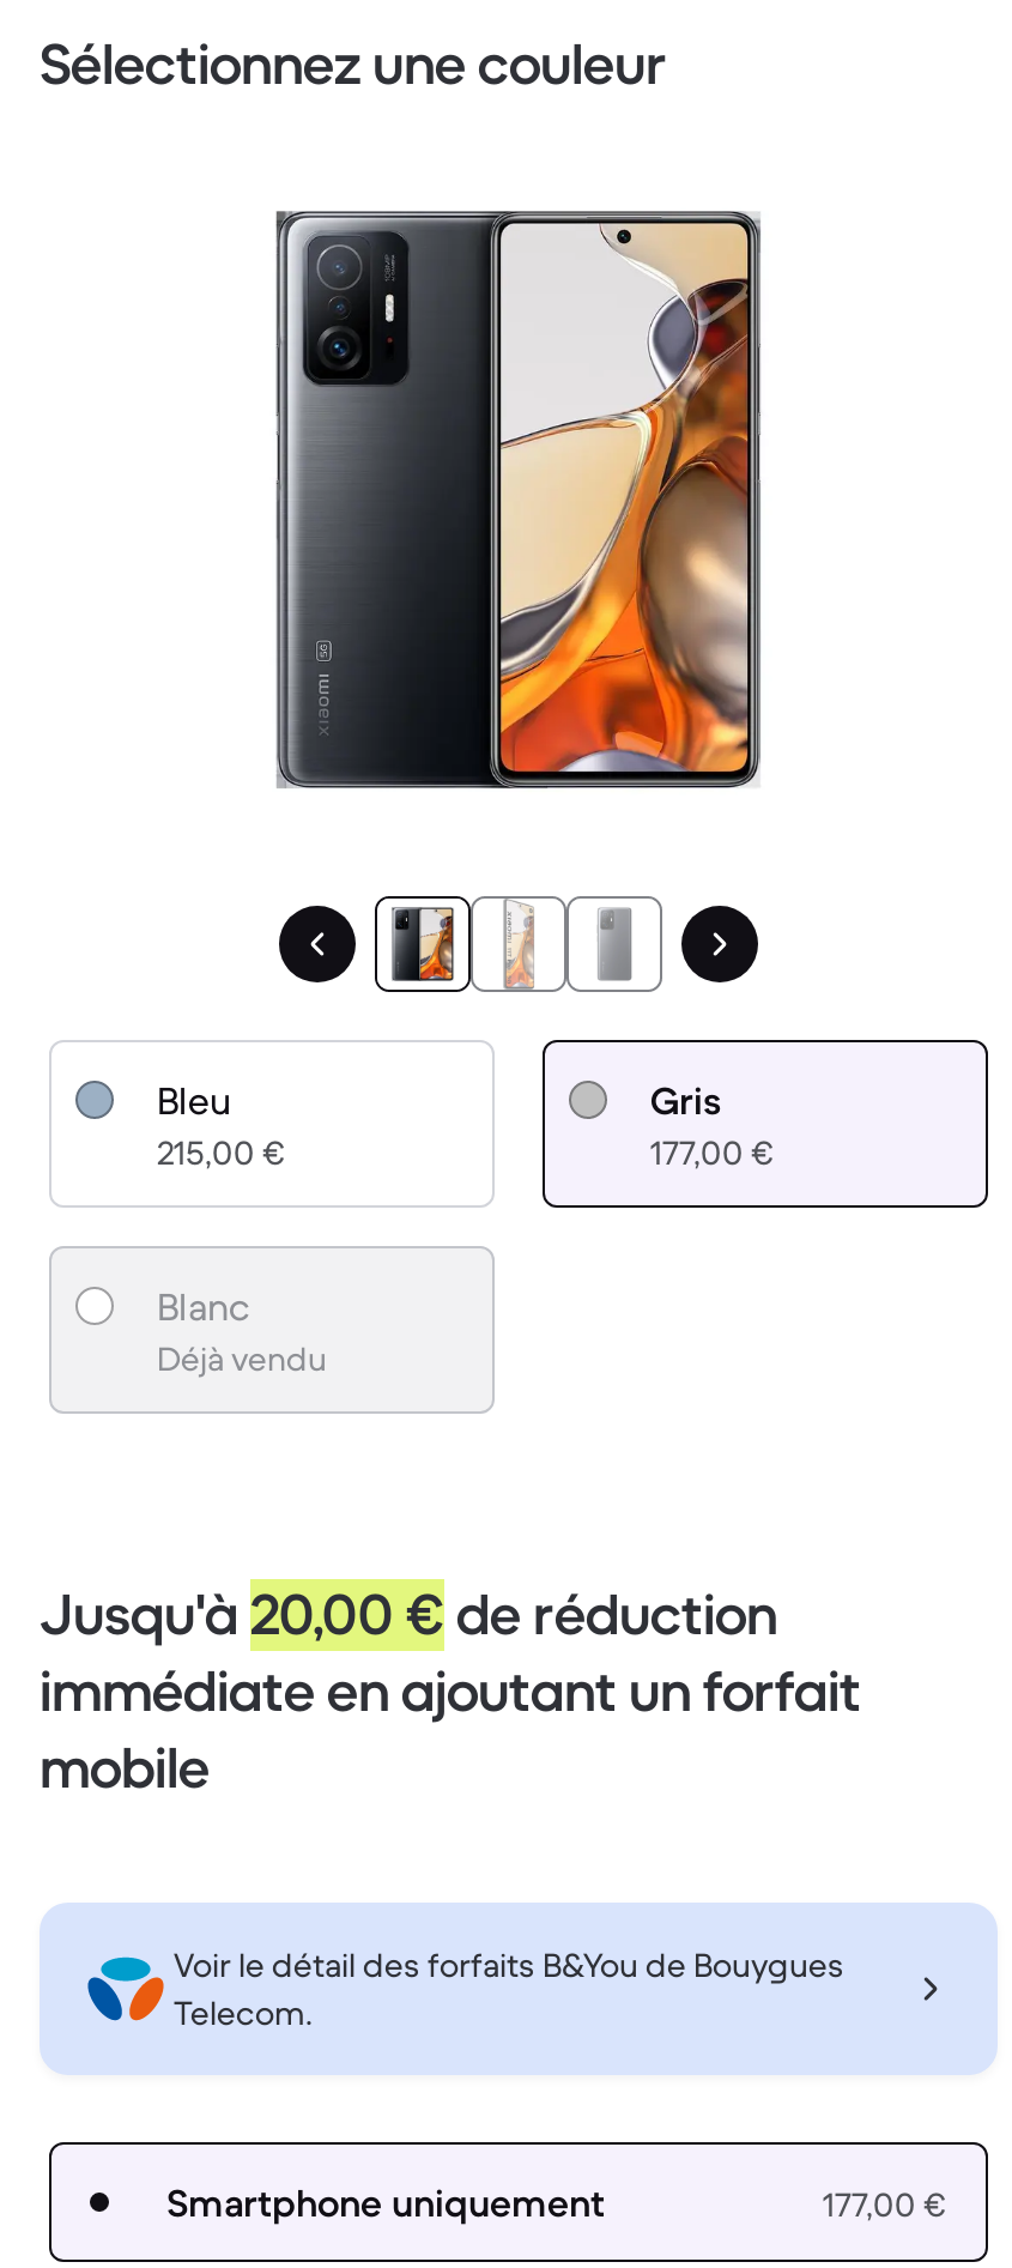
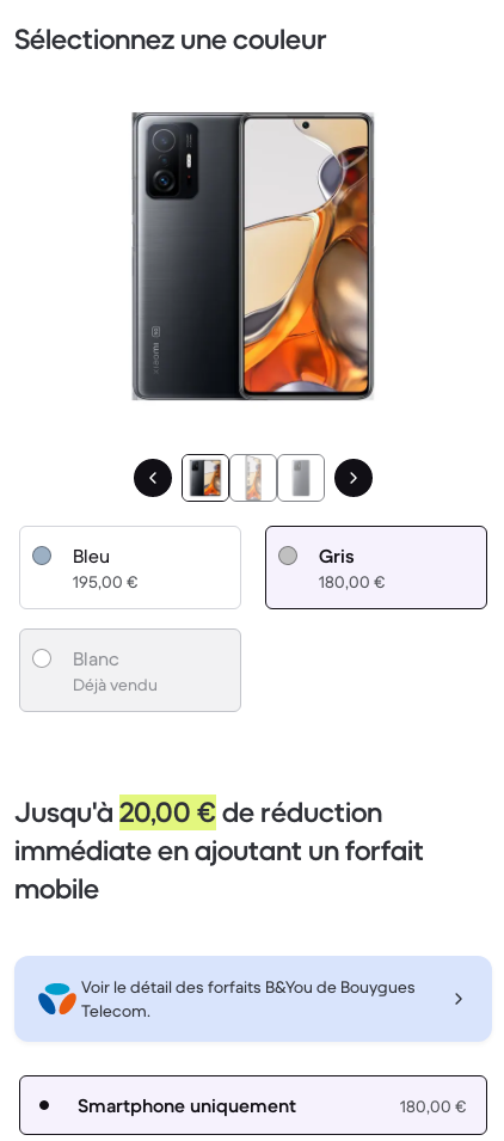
[157,1131,286,1175] 215,00 € -> [73,571,139,593] 195,00 €
[650,1131,775,1175] 177,00 € -> [319,571,386,593] 180,00 €
[823,2183,947,2227] 177,00 € -> [400,1096,467,1117] 180,00 €

